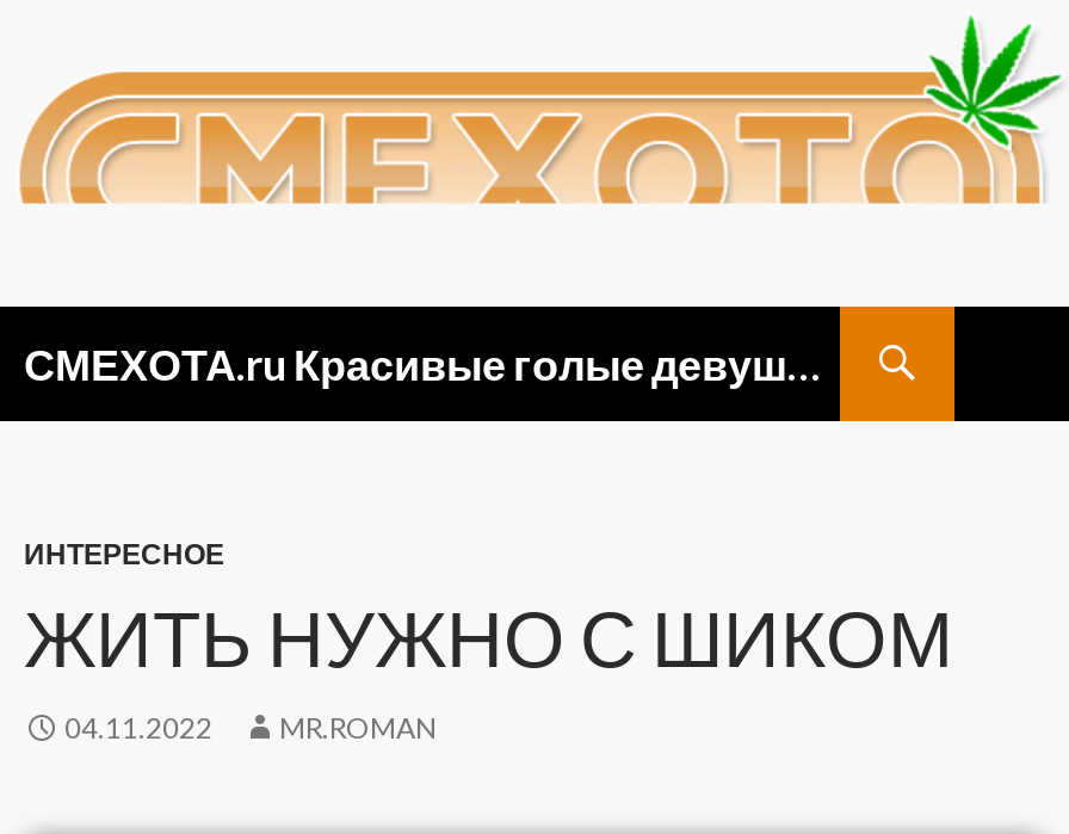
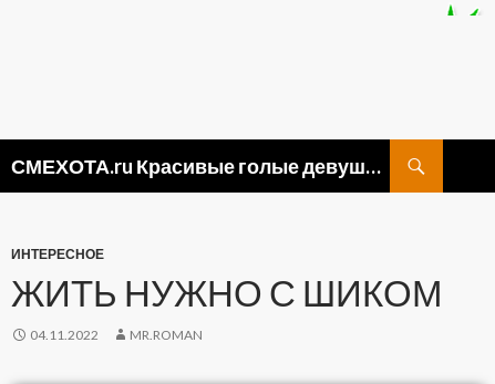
[19,37,1062,206] [image] -> none

